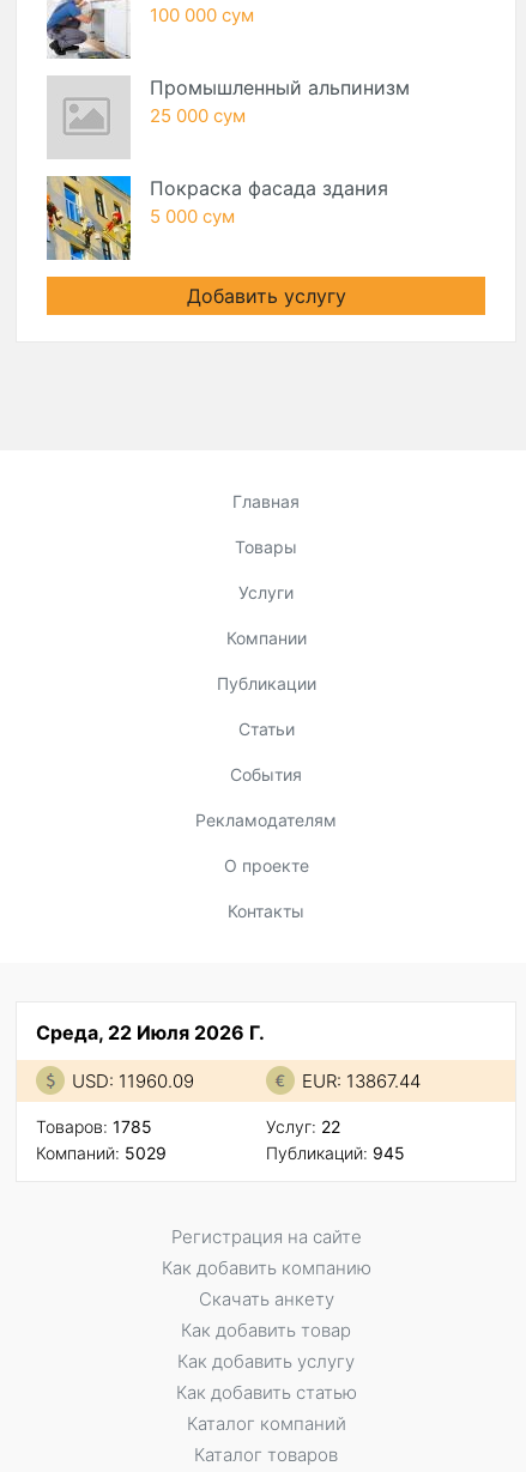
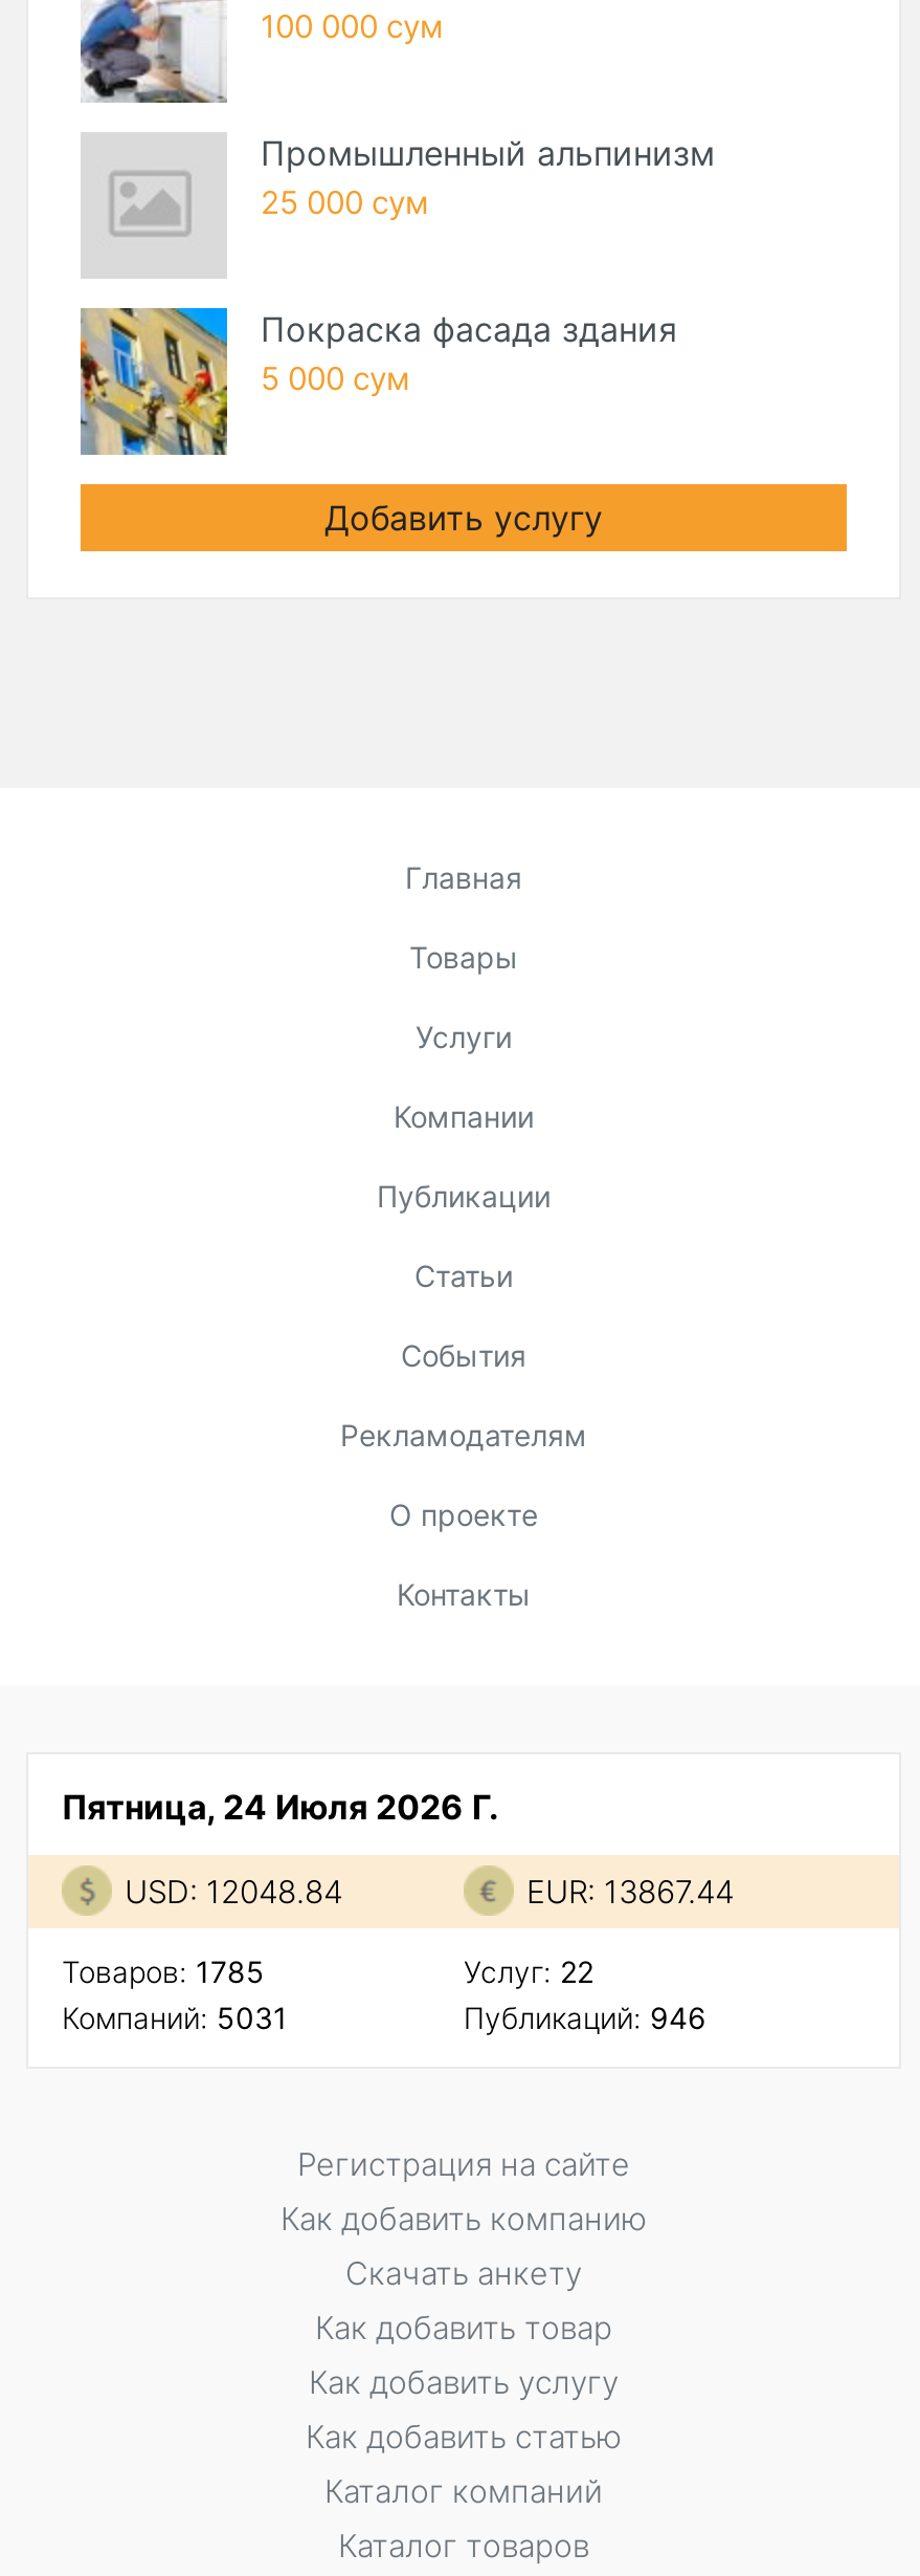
[36,1021,265,1045] Среда, 22 Июля 2026 Г. -> [62,1786,499,1828] Пятница, 24 Июля 2026 Г.
[72,1070,194,1093] USD: 11960.09 -> [125,1872,342,1912] USD: 12048.84
[36,1143,167,1163] Компаний: 5029 -> [62,2000,288,2036] Компаний: 5031
[266,1143,405,1163] Публикаций: 945 -> [464,2000,706,2036] Публикаций: 946

